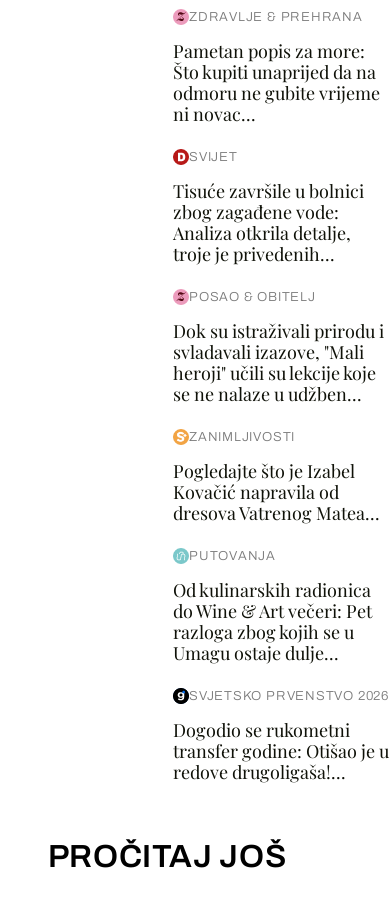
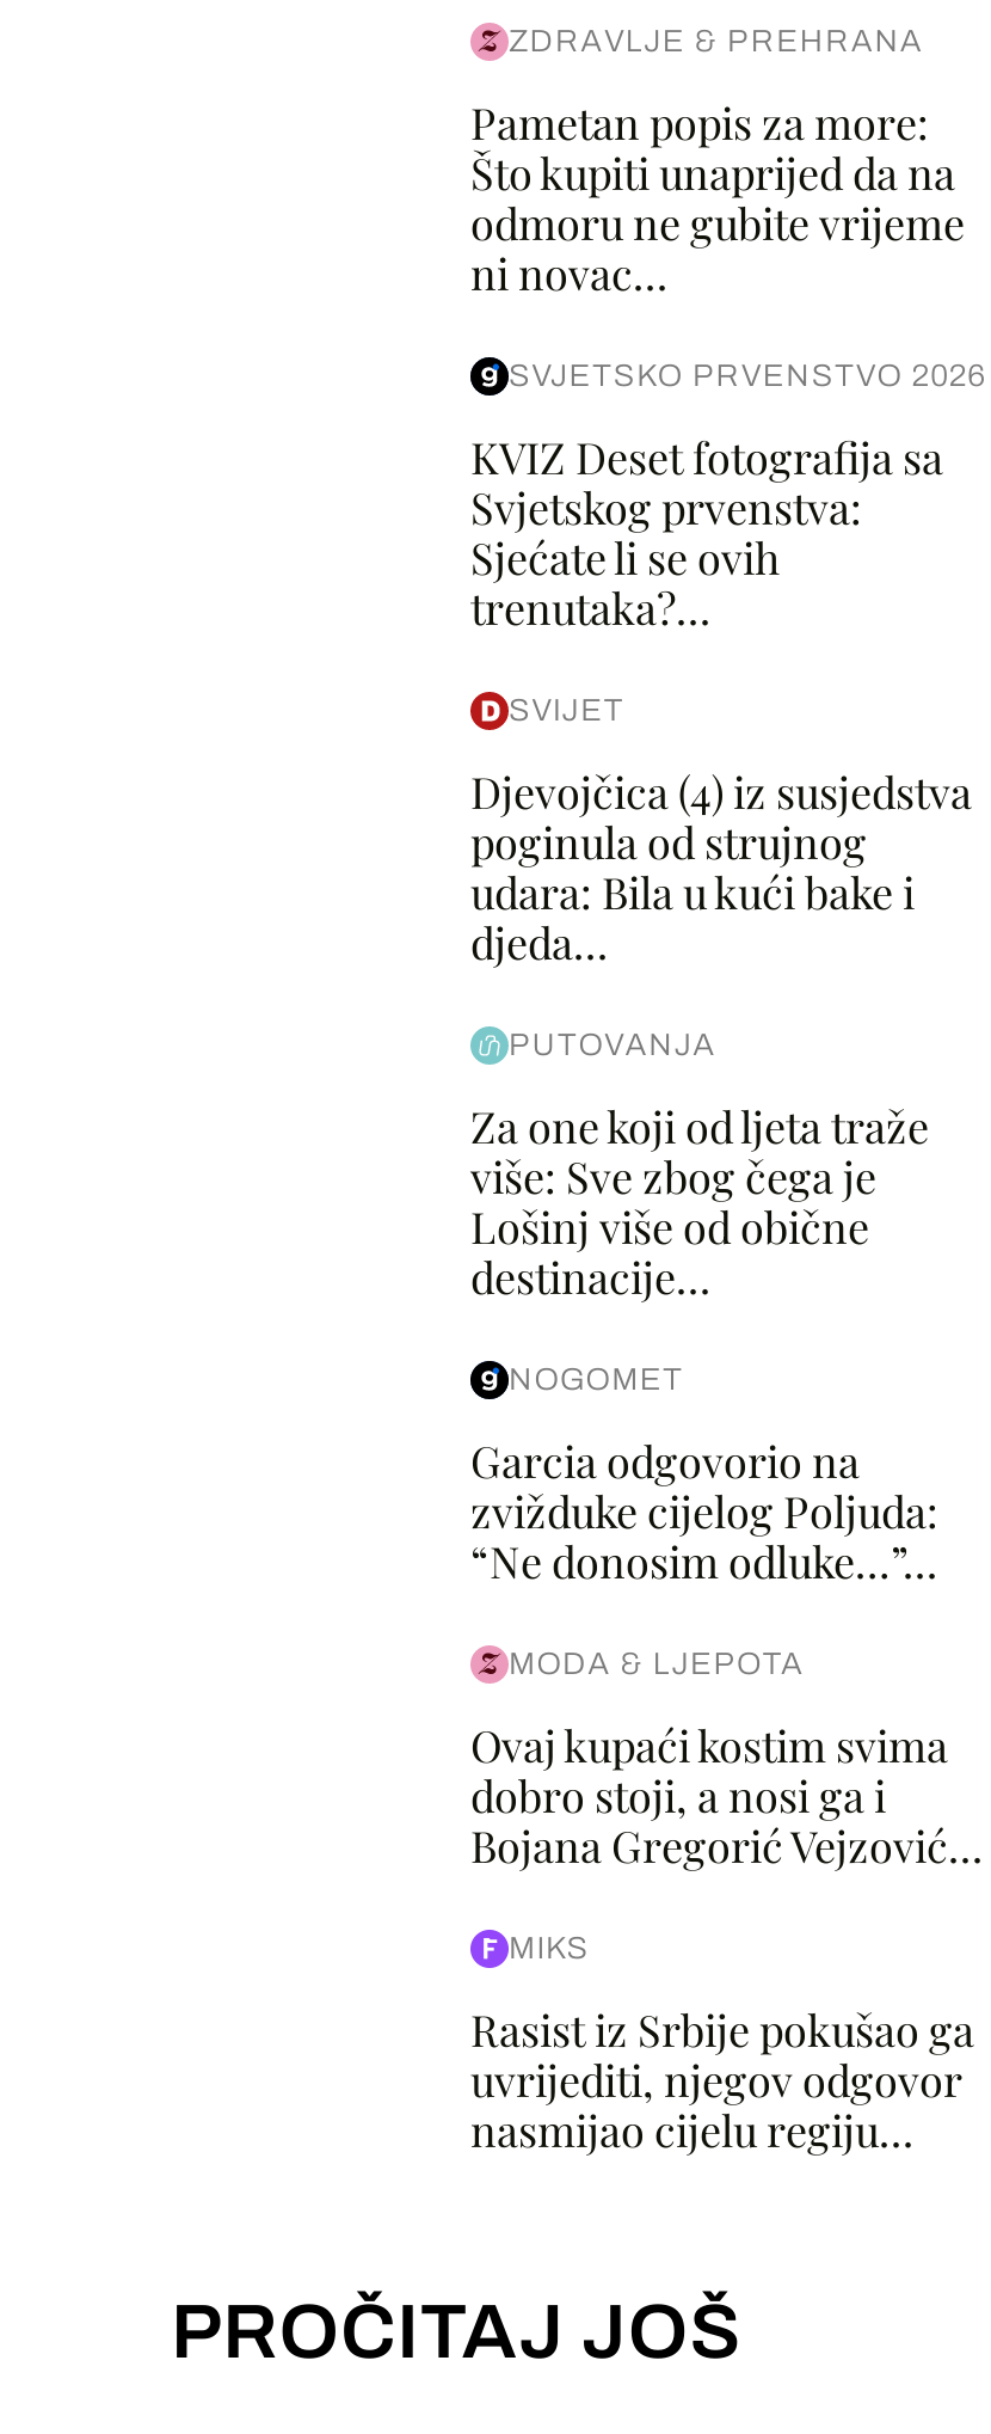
none -> [470,429,943,637] KVIZ Deset fotografija sa | Svjetskog prvenstva: | Sjećate li se ovih | trenutaka?...
moved [189,150,238,164] -> [509,694,625,728]: SVIJET
[173,179,384,525] Tisuće završile u bolnici | zbog zagađene vode: | Analiza otkrila detalje, | troje je privedenih... | POSAO & OBITELJ | Dok su istraživali prirodu i | svladavali izazove, "Mali | heroji" učili su lekcije koje | se ne nalaze u udžben... | ZANIMLJIVOSTI | Pogledajte što je Izabel | Kovačić napravila od | dresova Vatrenog Matea... -> [470,764,972,971] Djevojčica (4) iz susjedstva | poginula od strujnog | udara: Bila u kući bake i | djeda...
moved [189,549,276,563] -> [509,1029,716,1062]: PUTOVANJA
[173,578,389,784] Od kulinarskih radionica | do Wine & Art večeri: Pet | razloga zbog kojih se u | Umagu ostaje dulje... | Dogodio se rukometni | transfer godine: Otišao je u | redove drugoligaša!... -> [470,1098,984,2159] Za one koji od ljeta traže | više: Sve zbog čega je | Lošinj više od obične | destinacije... | NOGOMET | Garcia odgovorio na | zvižduke cijelog Poljuda: | “Ne donosim odluke…”... | MODA & LJEPOTA | Ovaj kupaći kostim svima | dobro stoji, a nosi ga i | Bojana Gregorić Vejzović... | MIKS | Rasist iz Srbije pokušao ga | uvrijediti, njegov odgovor | nasmijao cijelu regiju...
moved [189,689,389,703] -> [509,360,986,393]: SVJETSKO PRVENSTVO 2026

